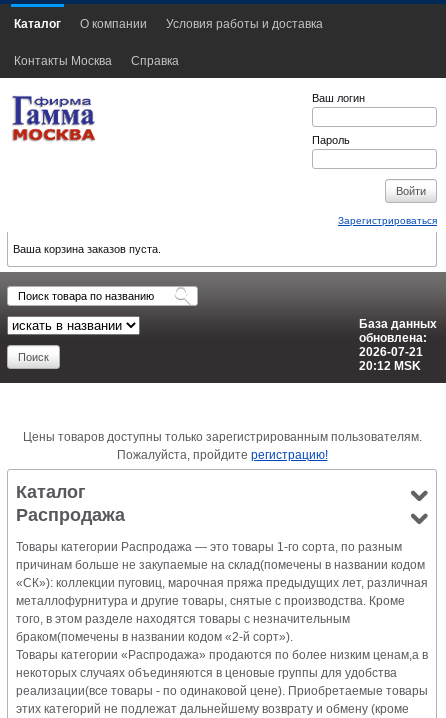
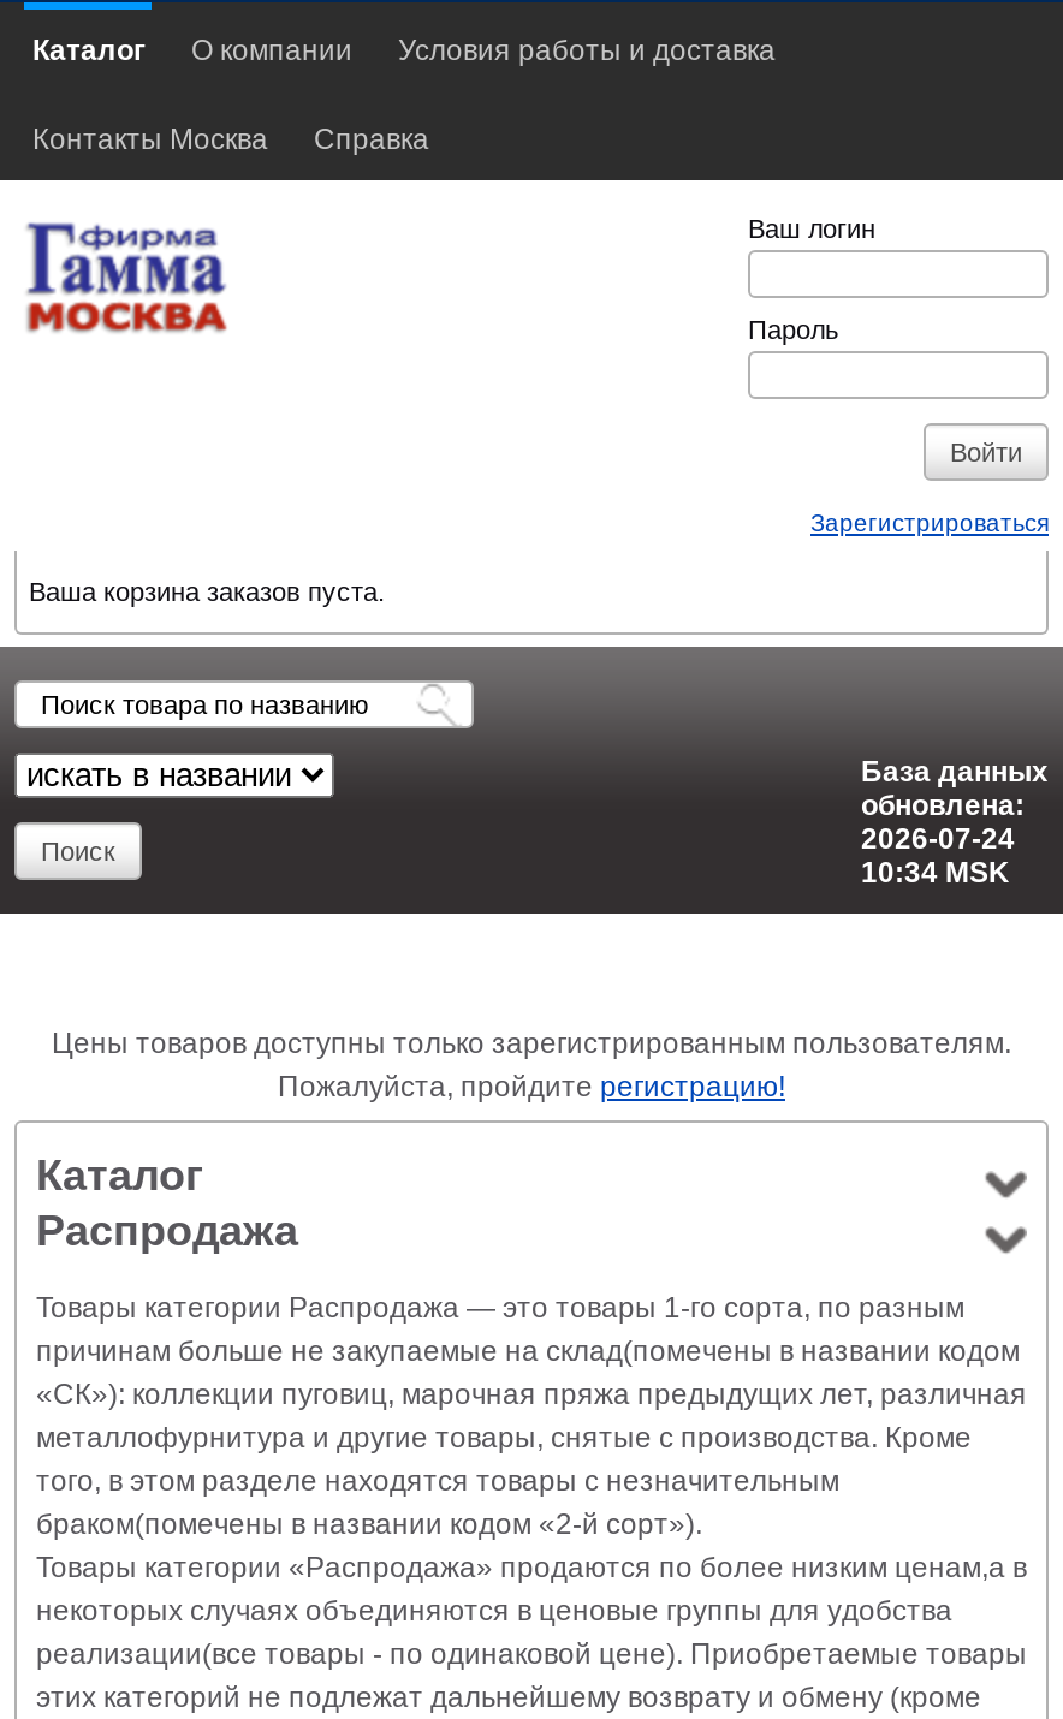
[359,345,423,359] 2026-07-21 -> [861,822,1015,856] 2026-07-24
[359,359,421,373] 20:12 MSK -> [861,856,1010,890] 10:34 MSK

